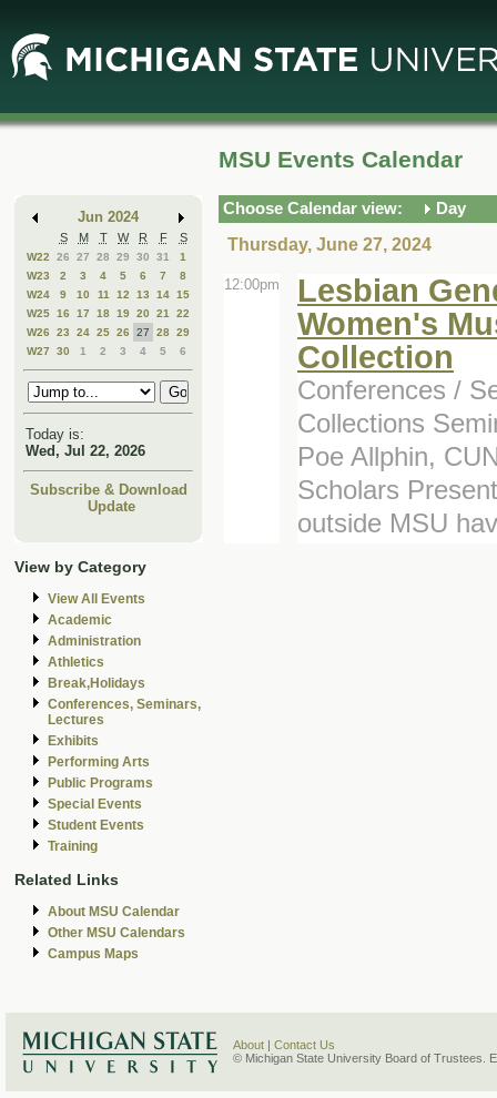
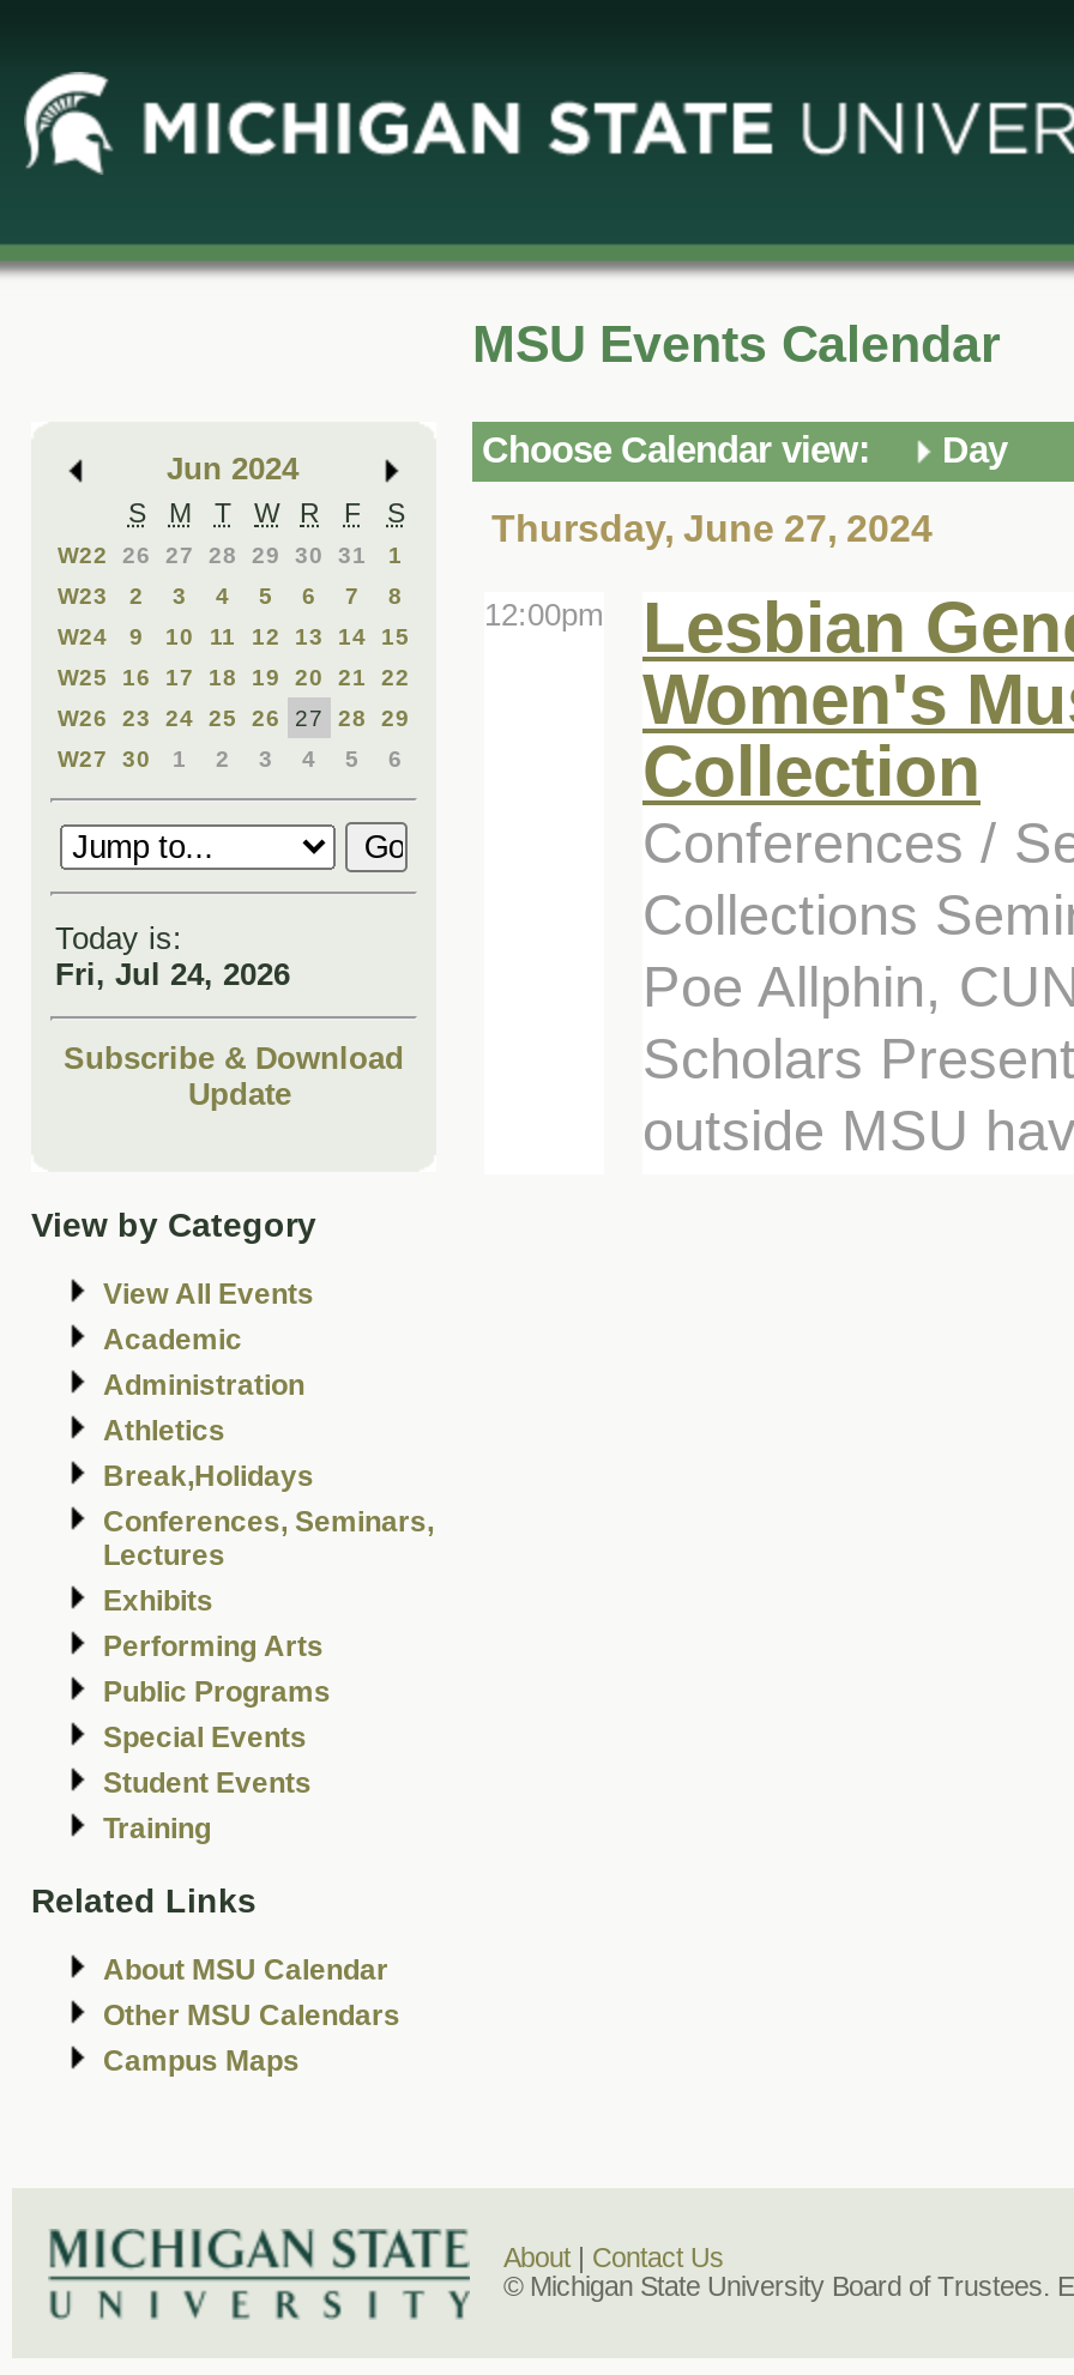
[26,443,145,459] Wed, Jul 22, 2026 -> [55,957,290,993] Fri, Jul 24, 2026

